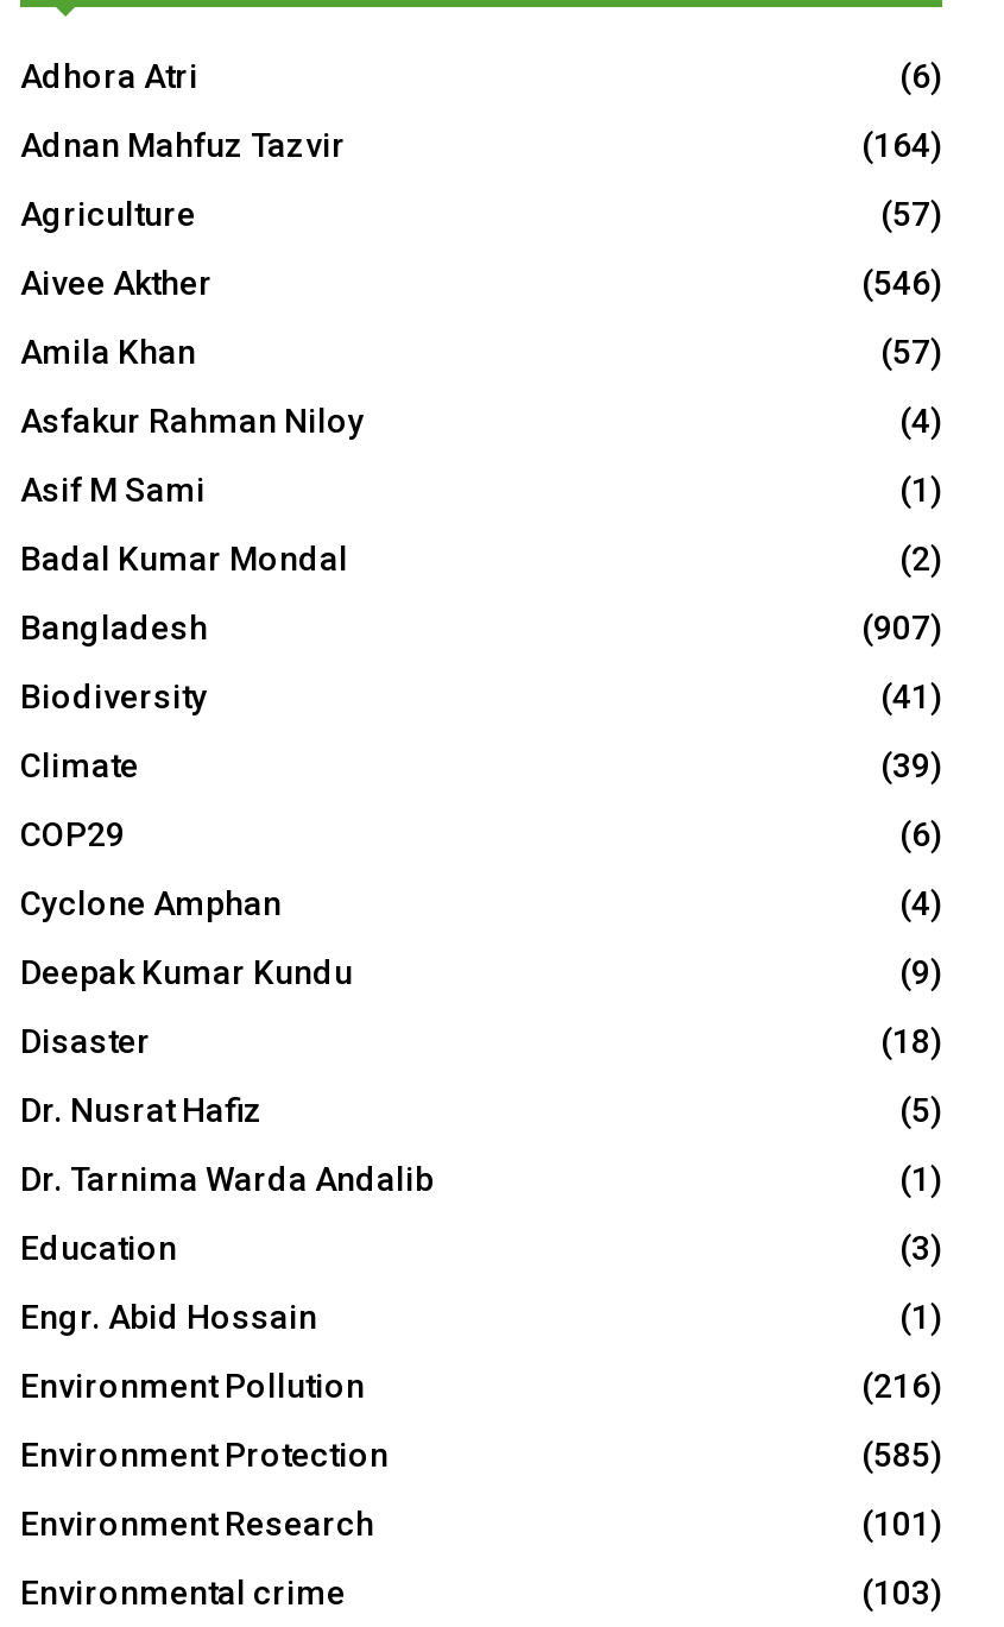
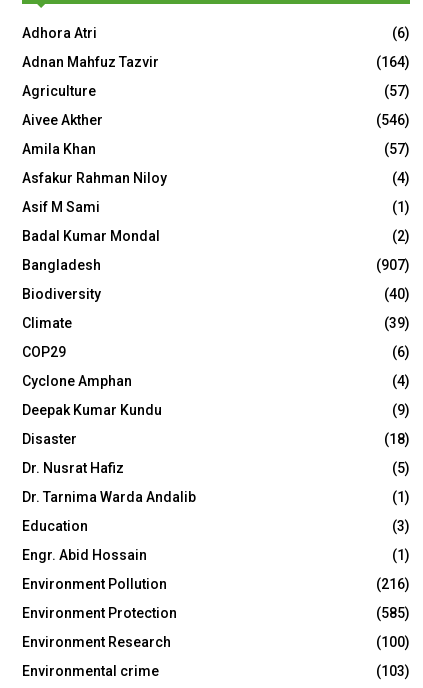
[880,678,942,716] (41) -> [384,286,410,302] (40)
[861,1505,942,1543] (101) -> [376,634,410,650] (100)

